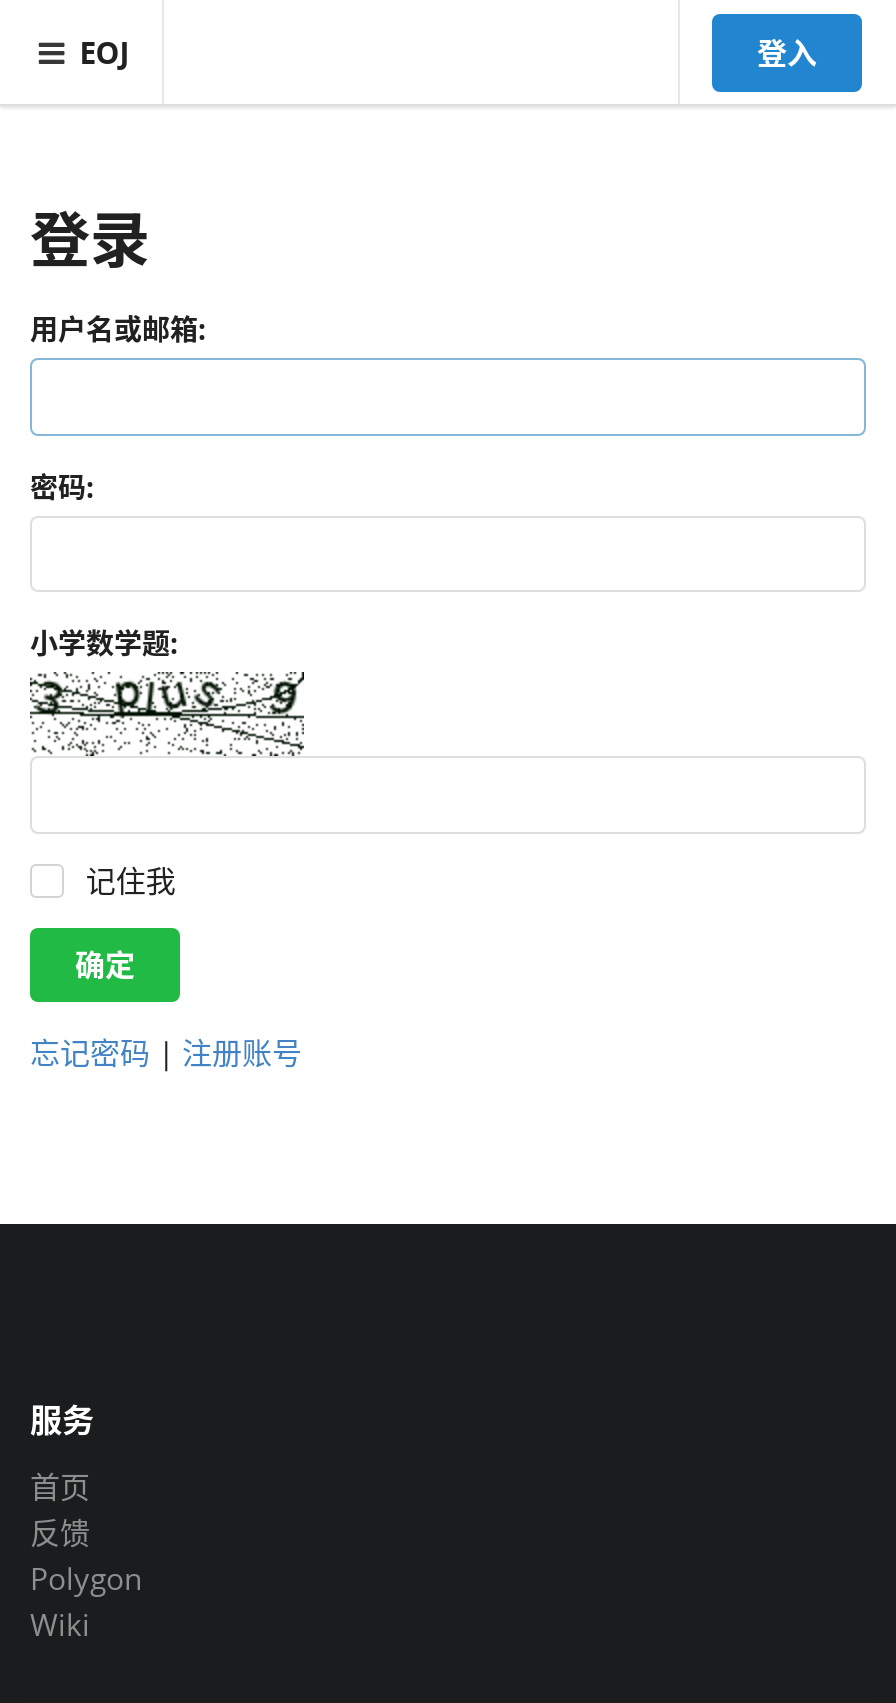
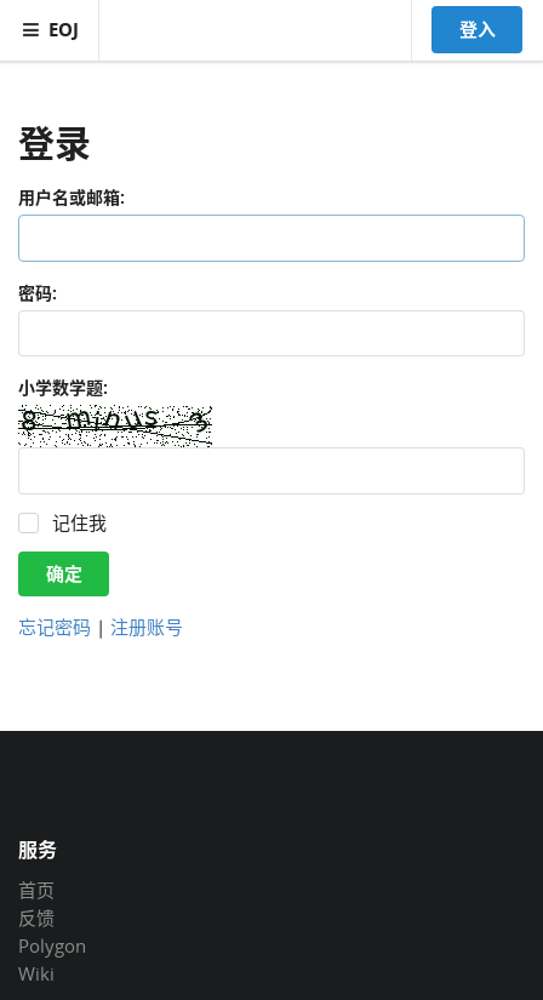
[38,672,346,758] [image] -> [22,405,213,448] [image]

